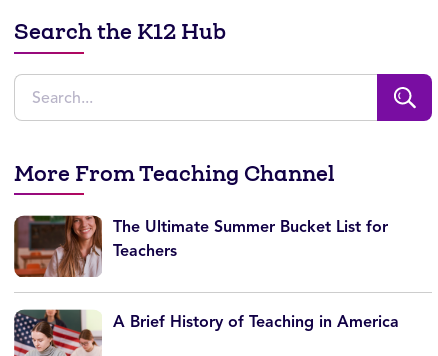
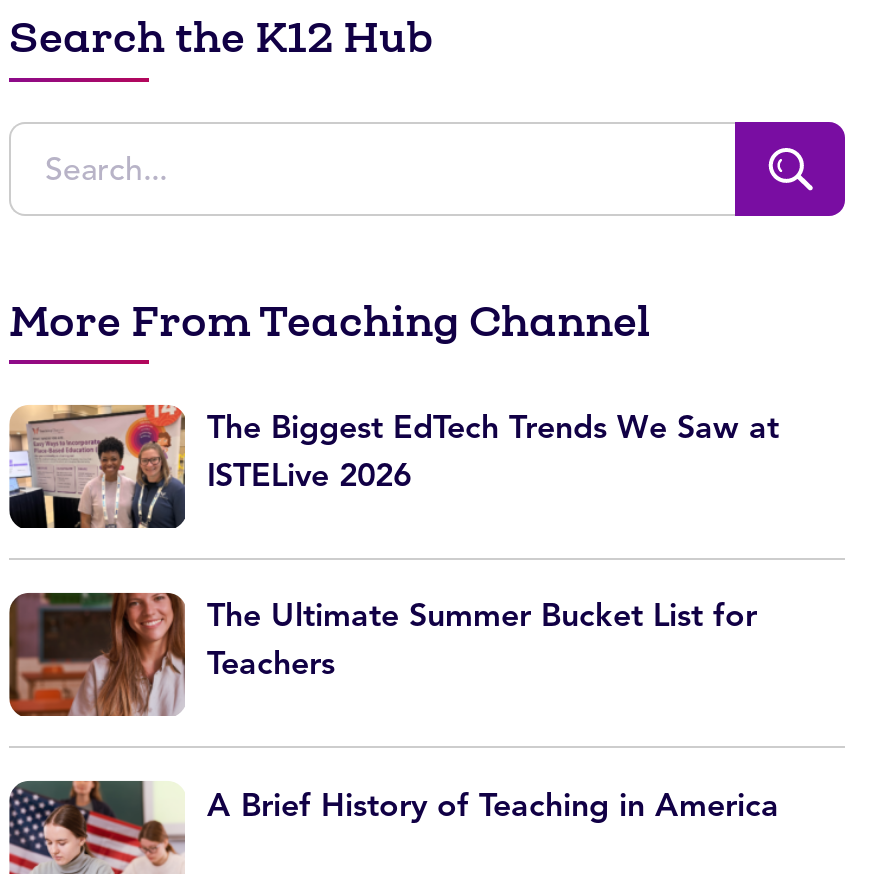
none -> [9,404,779,530] [image] | The Biggest EdTech Trends We Saw at | ISTELive 2026

